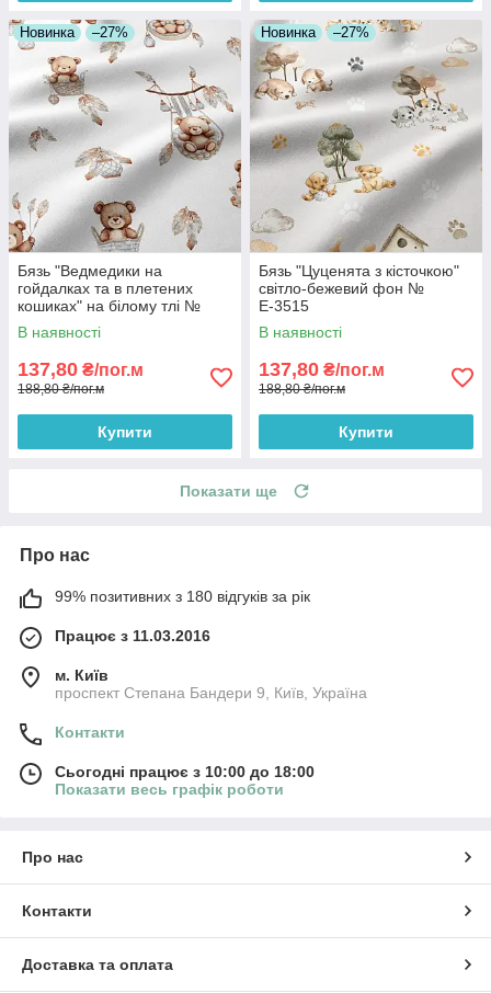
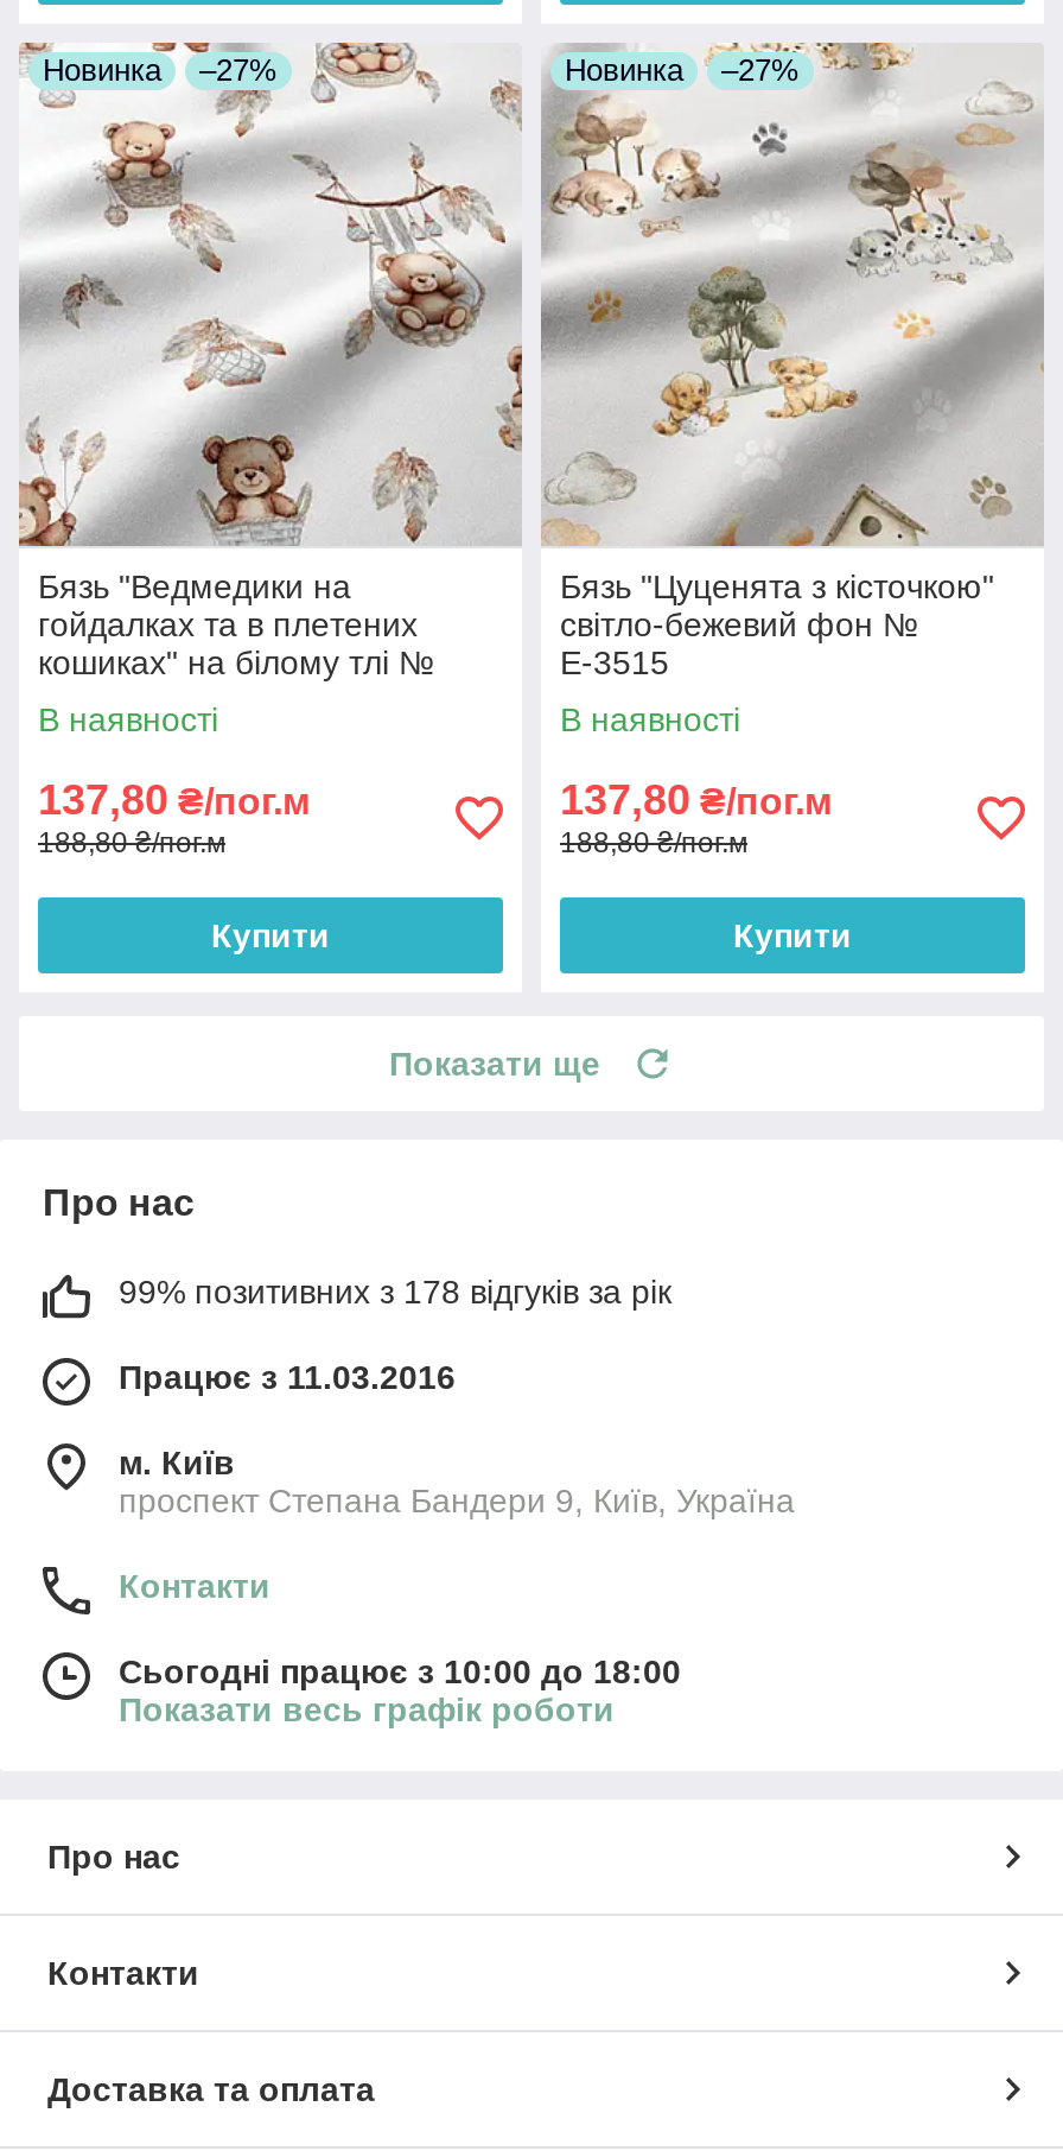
[55,588,310,605] 99% позитивних з 180 відгуків за рік -> [119,1274,671,1311] 99% позитивних з 178 відгуків за рік

